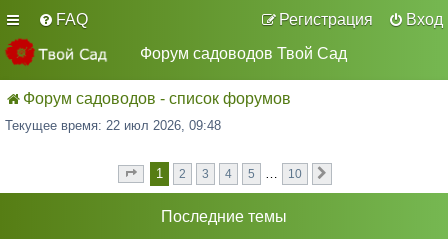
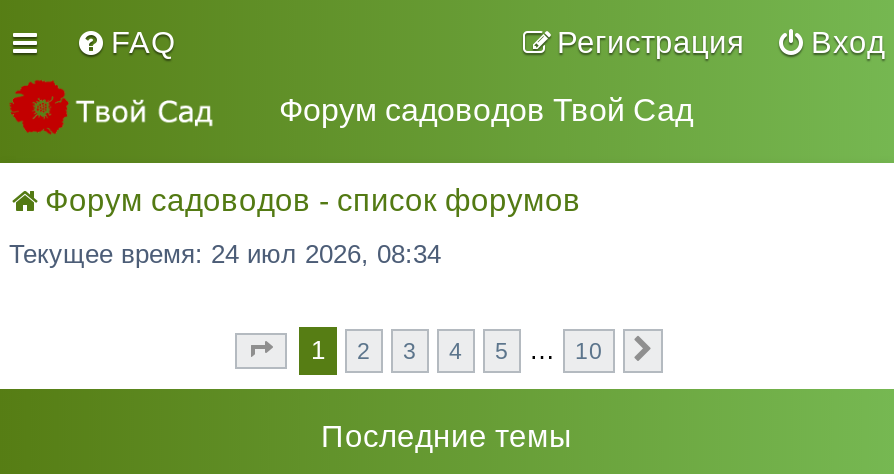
[5,118,221,133] Текущее время: 22 июл 2026, 09:48 -> [9,239,441,269] Текущее время: 24 июл 2026, 08:34

